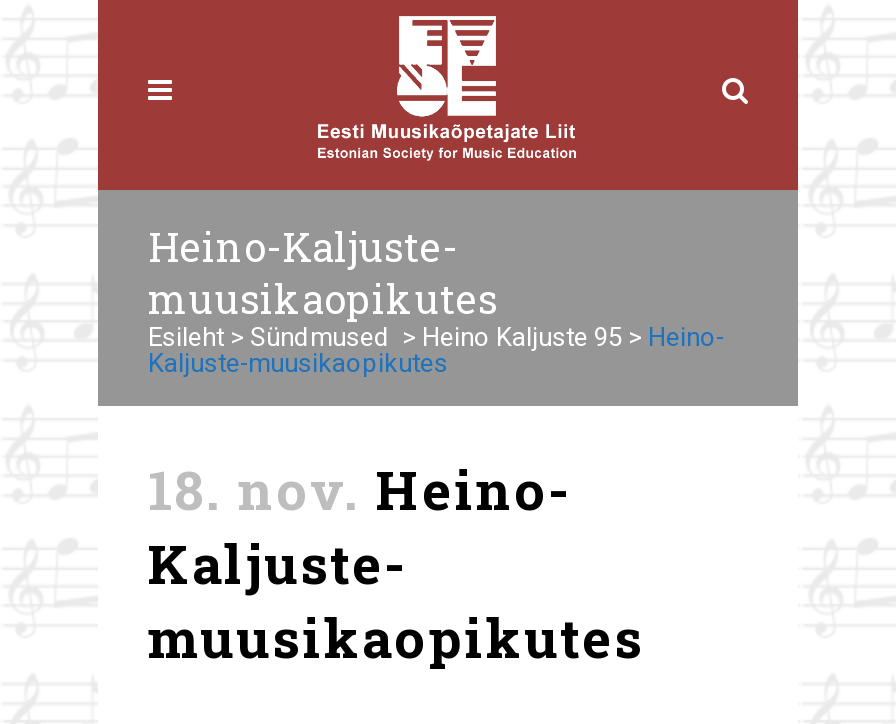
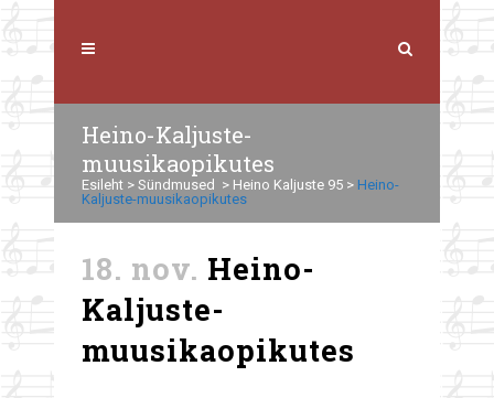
[316,14,578,162] [image] -> none

